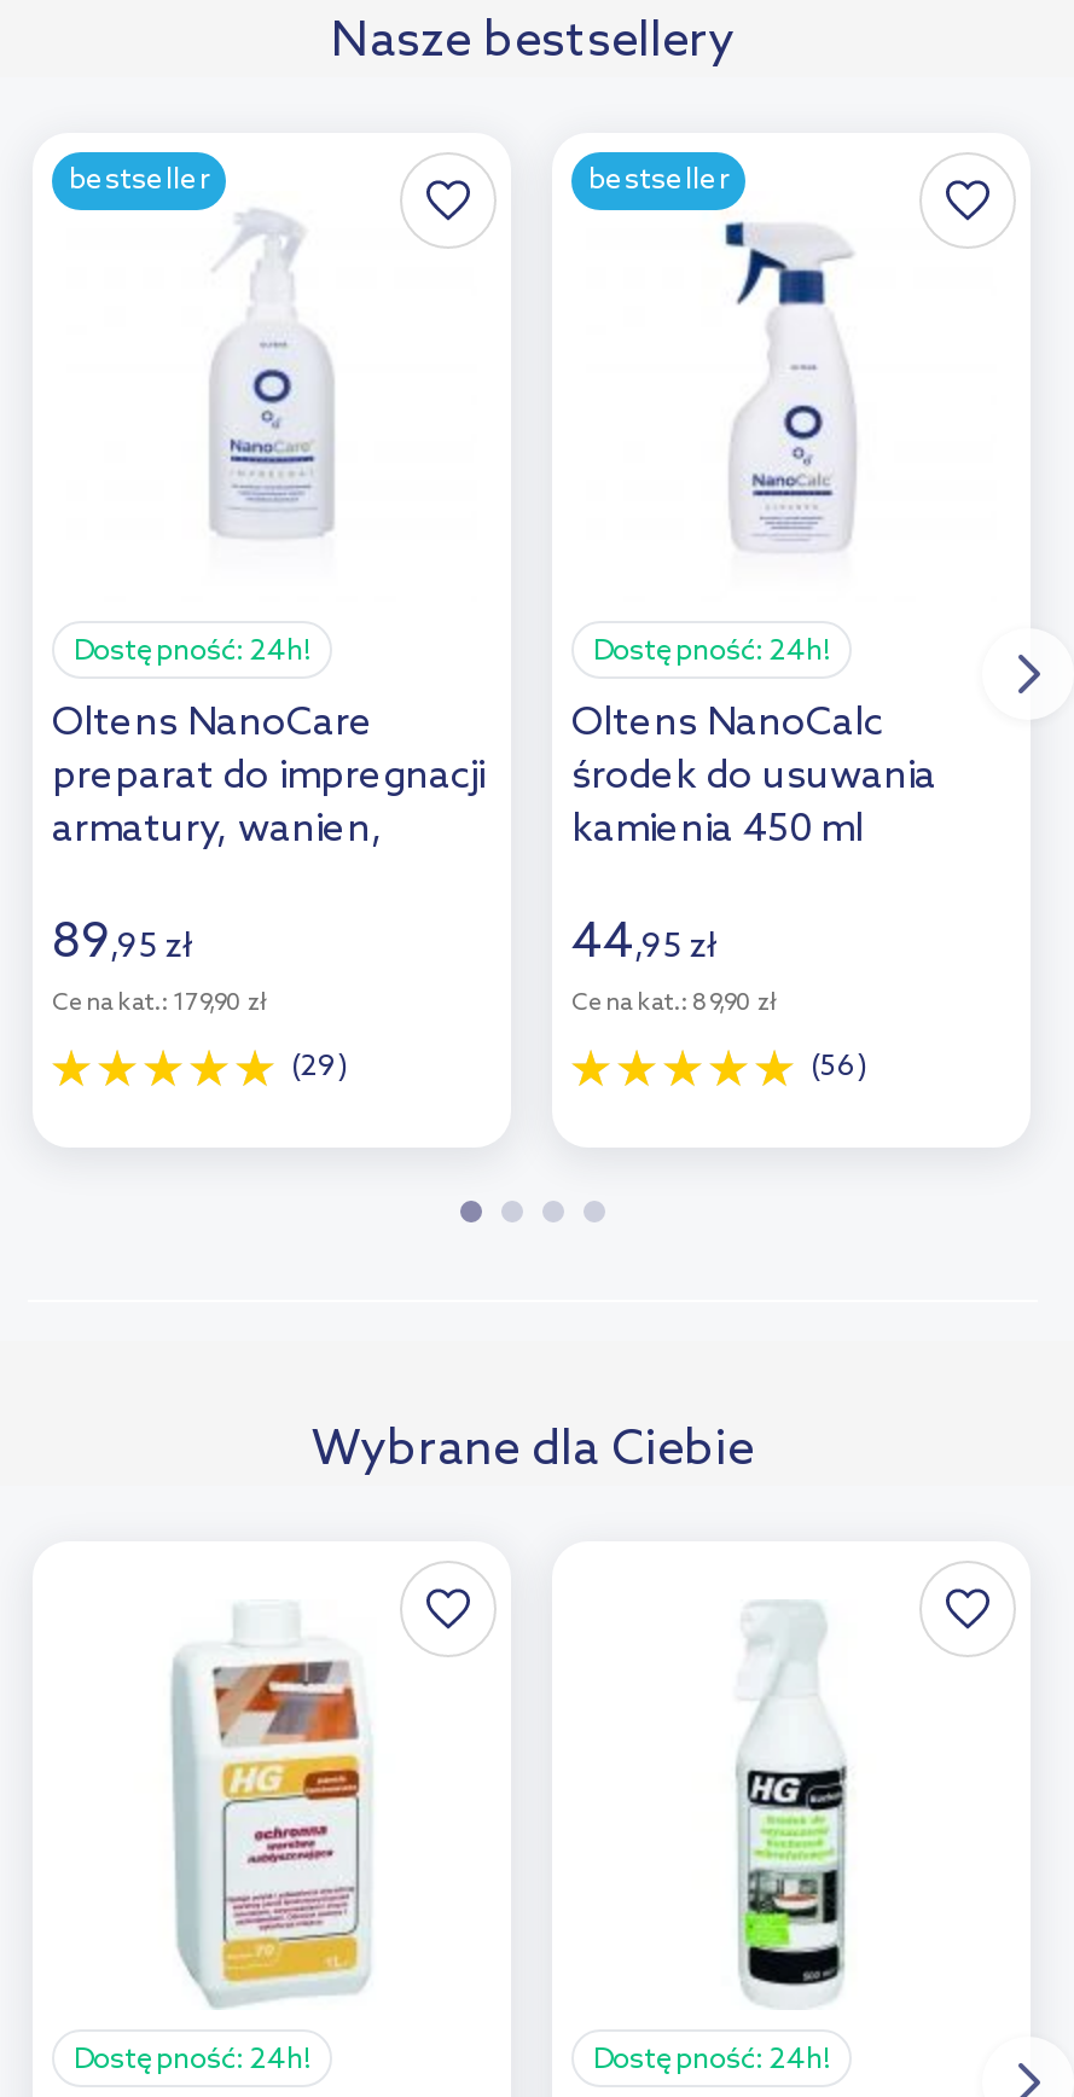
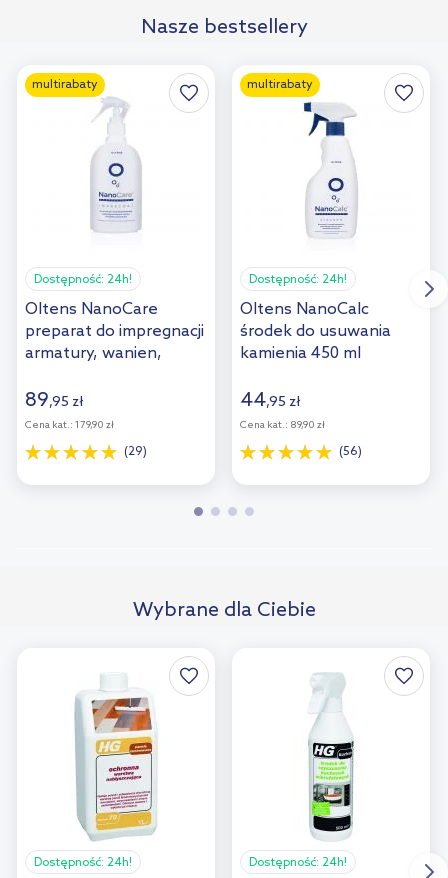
[69,165,209,198] bestseller -> [32,78,98,92] multirabaty
[588,165,728,198] bestseller -> [247,78,313,92] multirabaty

